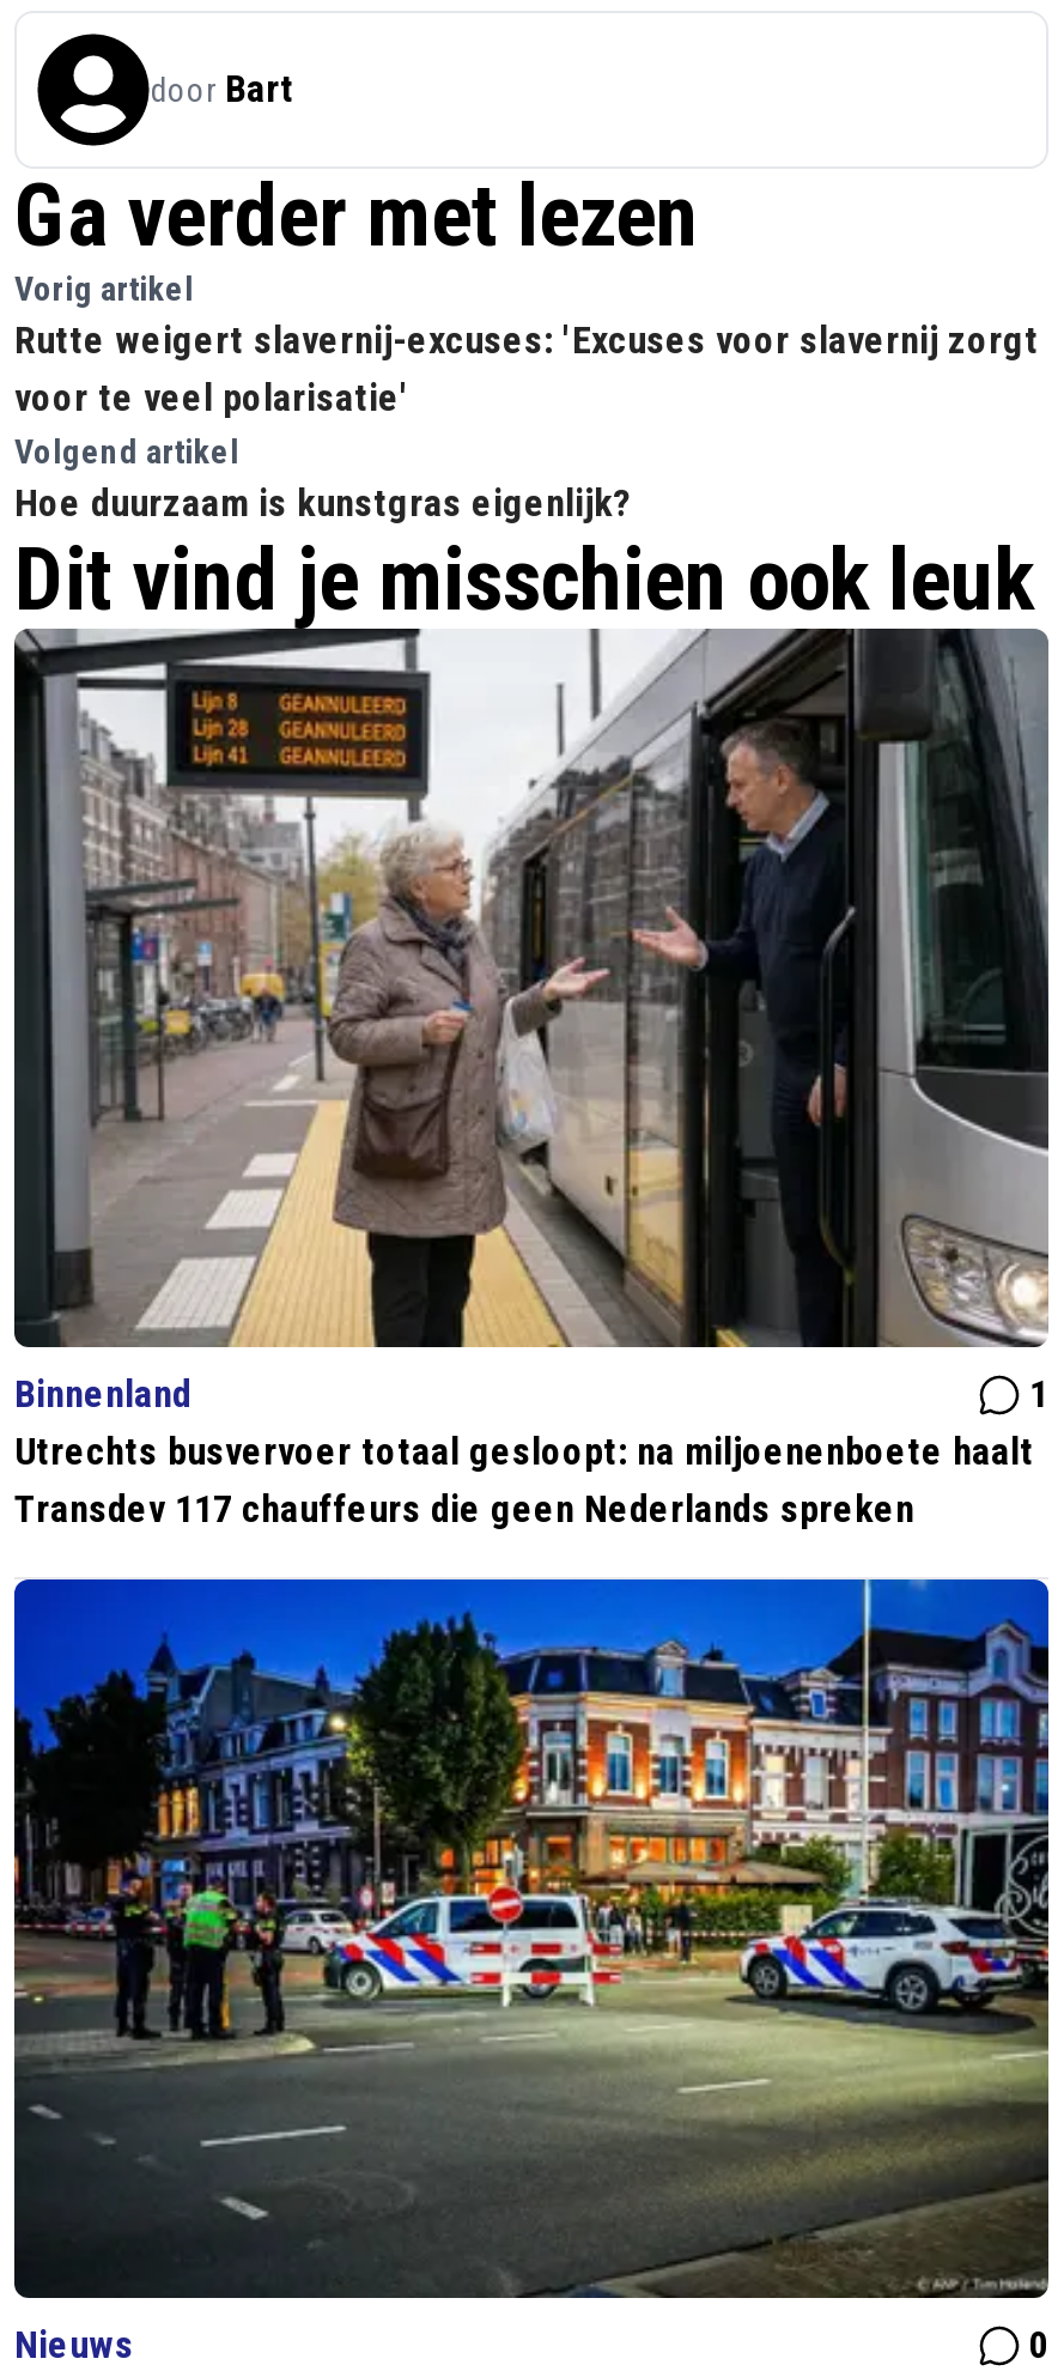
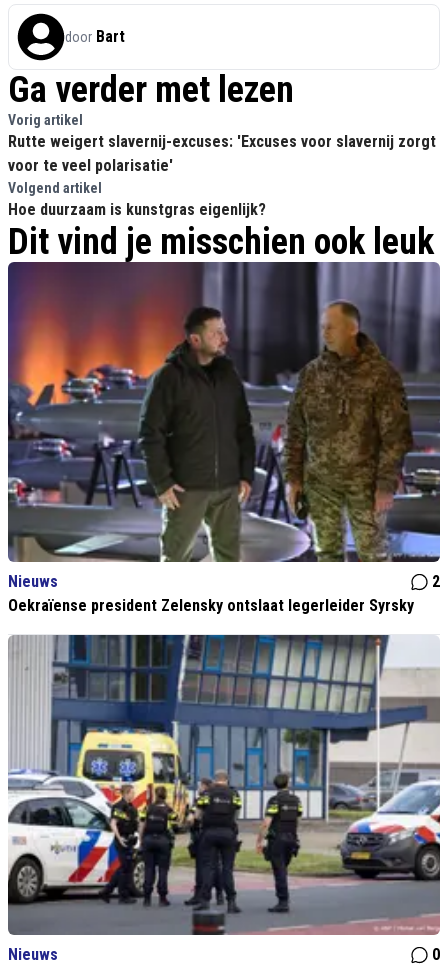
[14,638,1048,1532] [image] | Binnenland | 1 | Utrechts busvervoer totaal gesloopt: na miljoenenboete haalt | Transdev 117 chauffeurs die geen Nederlands spreken -> [8,266,441,615] [image] | Nieuws | 2 | Oekraïense president Zelensky ontslaat legerleider Syrsky
[12,1577,1051,2300] [image] -> [8,636,440,935] [image]

